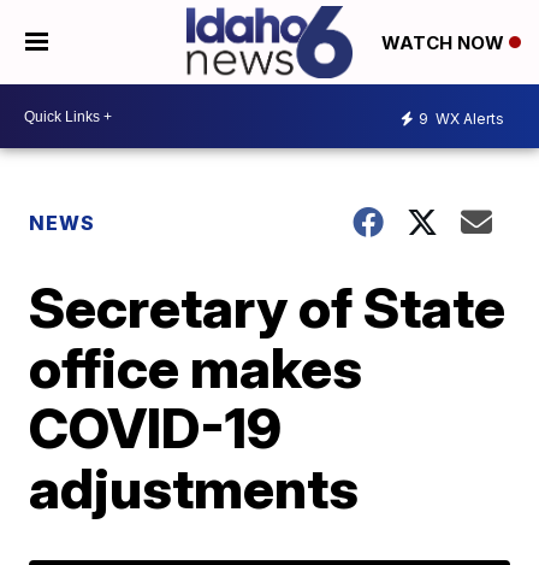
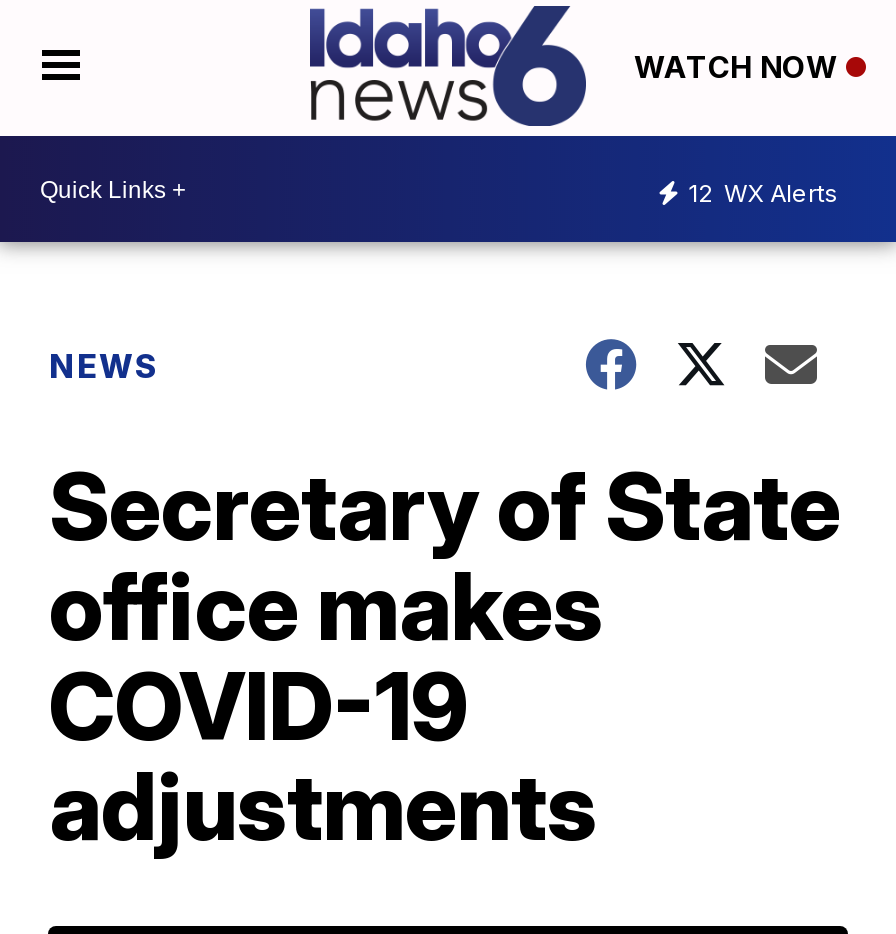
[419,109,504,127] 9 WX Alerts -> [688,177,838,207] 12 WX Alerts

